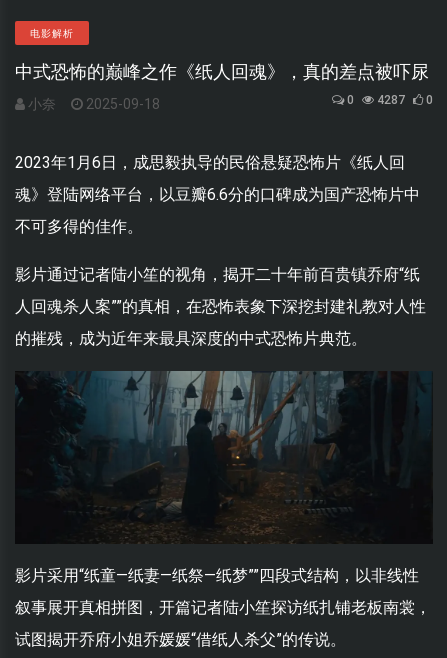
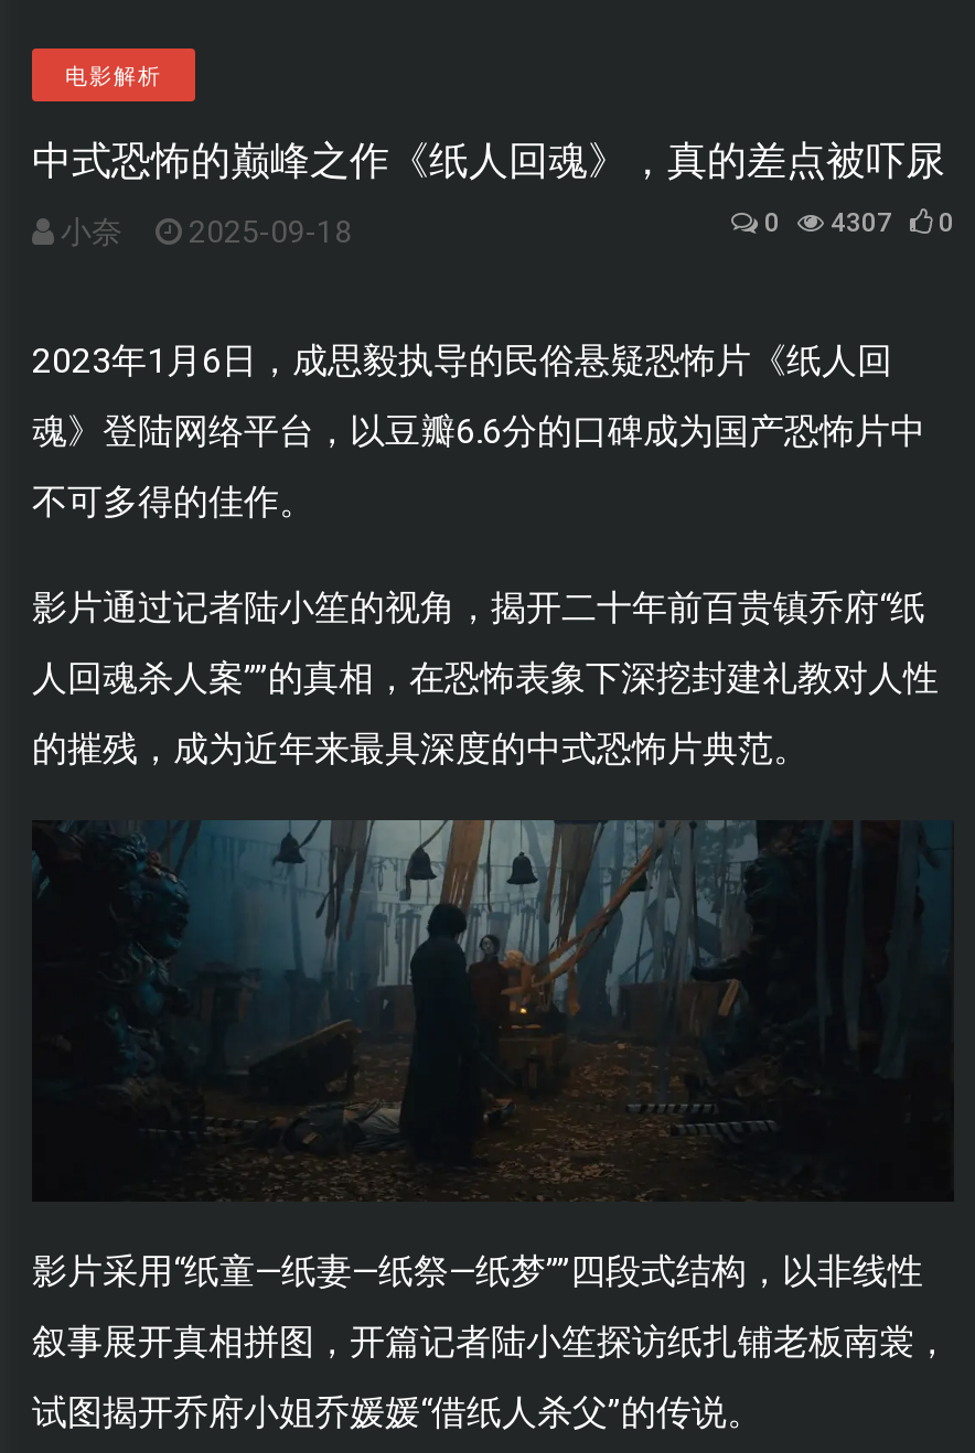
[344,93,433,107] 0 4287 0 -> [758,207,954,238] 0 4307 0

